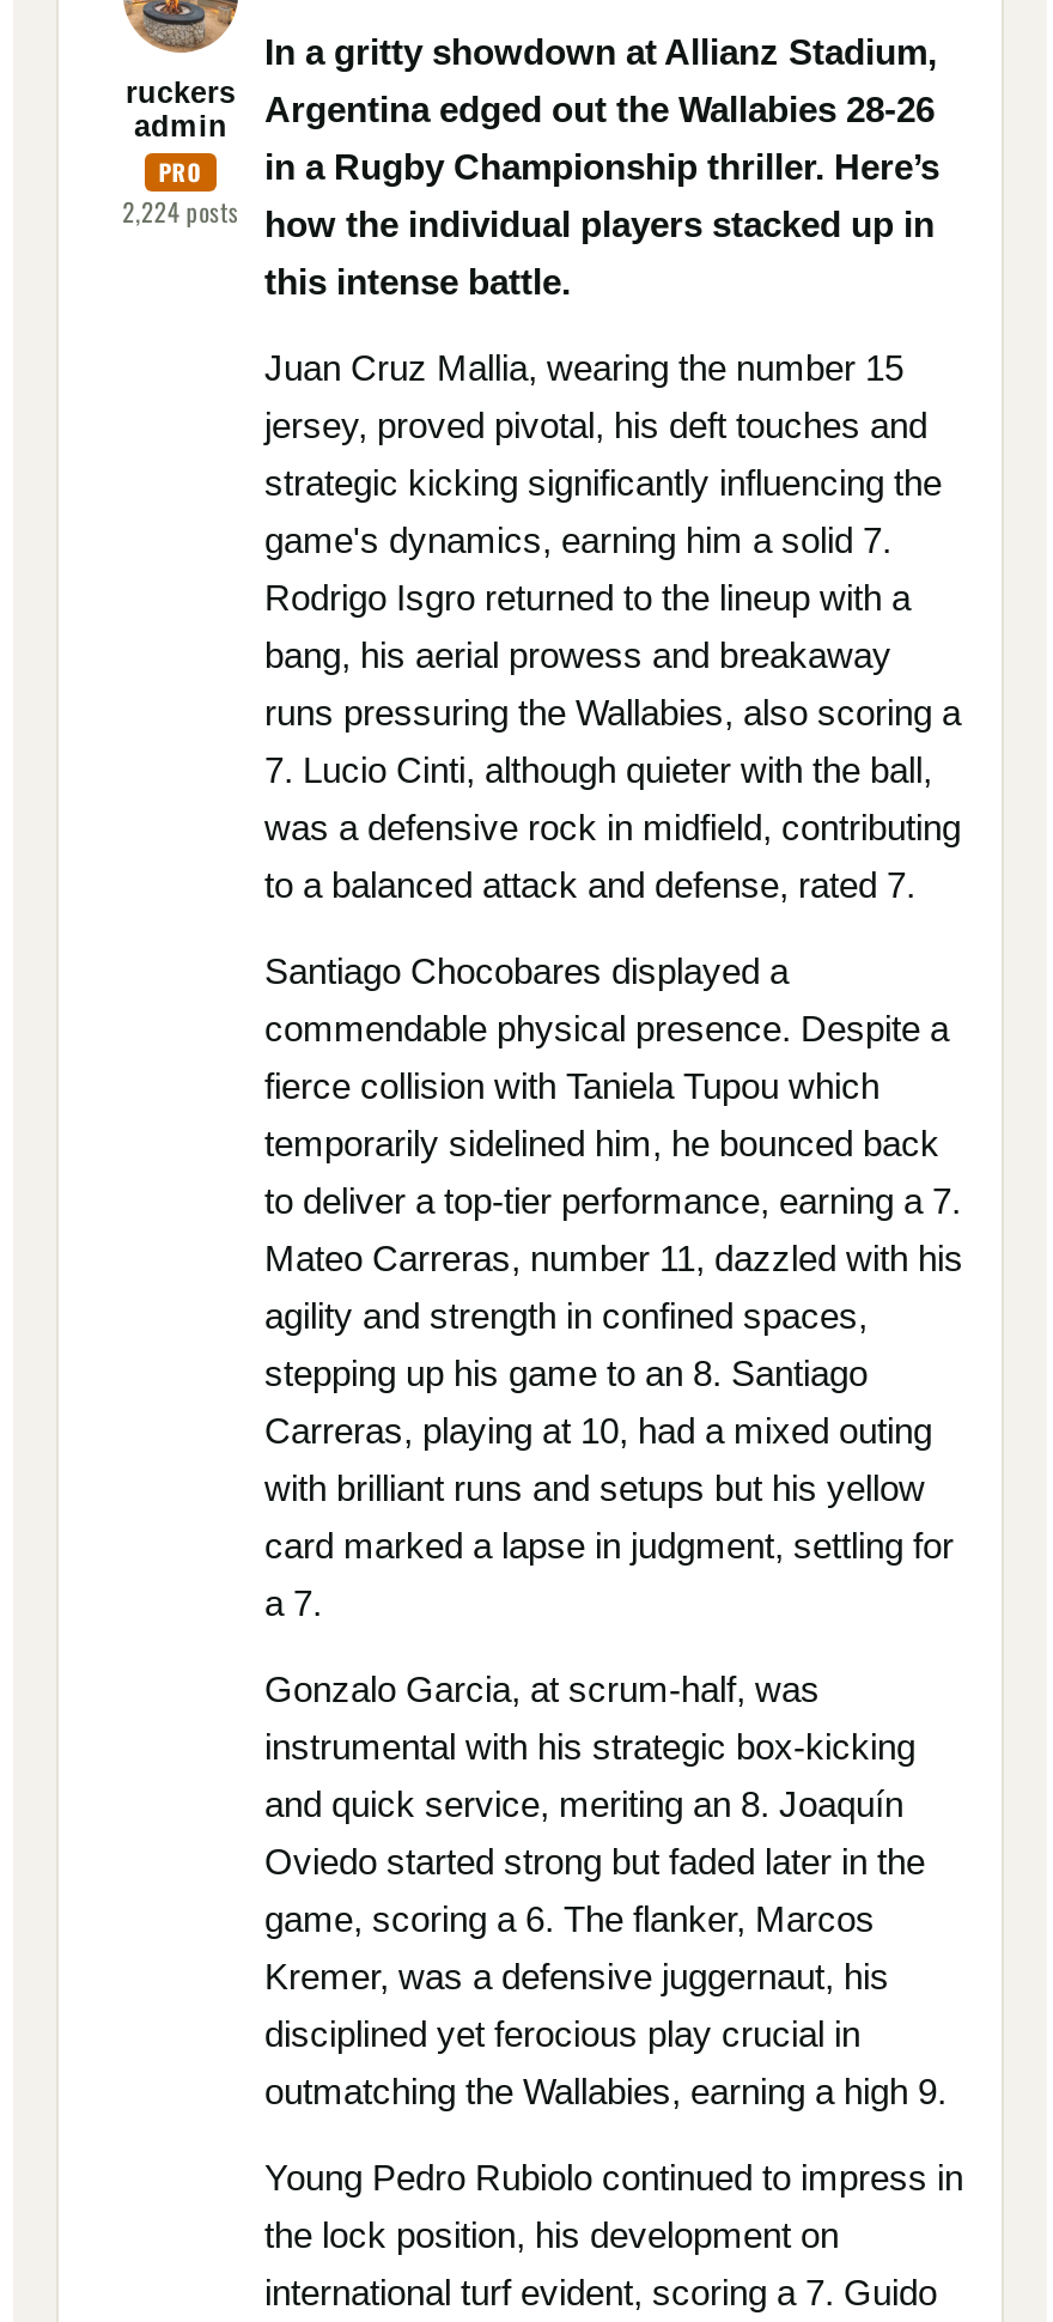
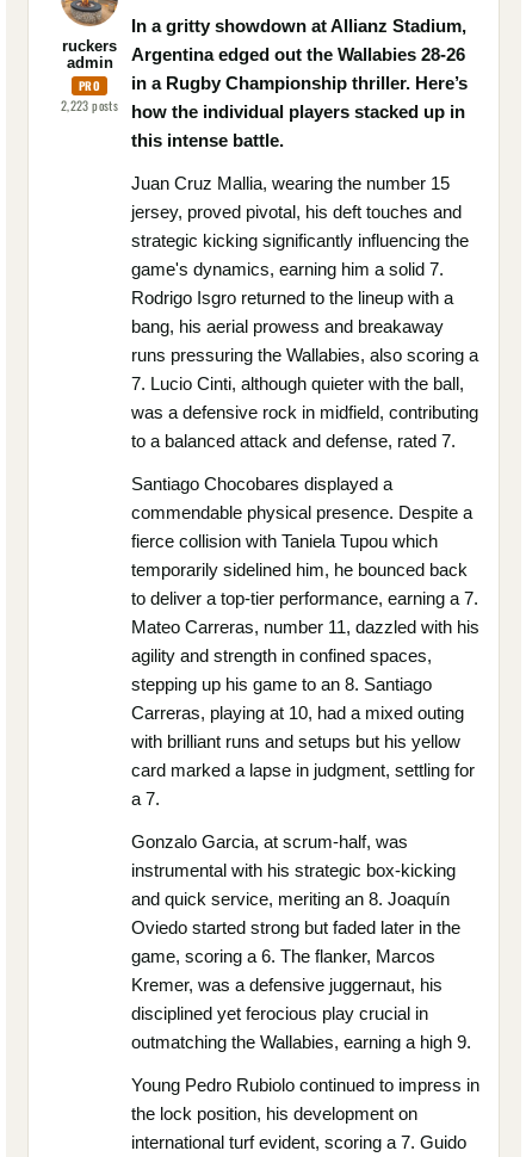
[123,192,935,244] 2,224posts how the individual players stacked up in -> [60,95,465,122] 2,223posts how the individual players stacked up in

